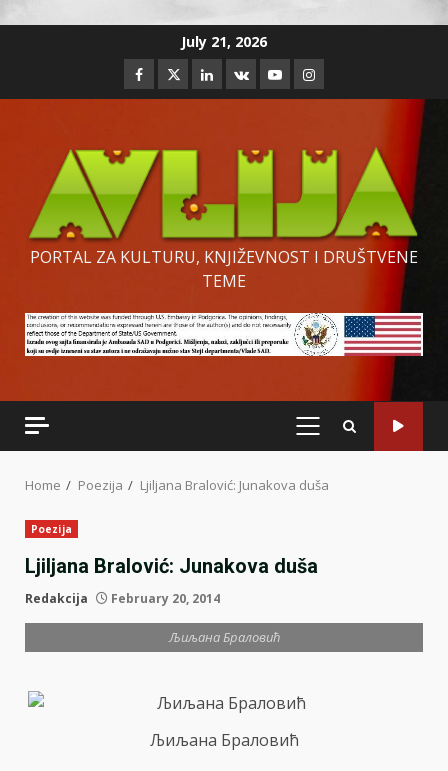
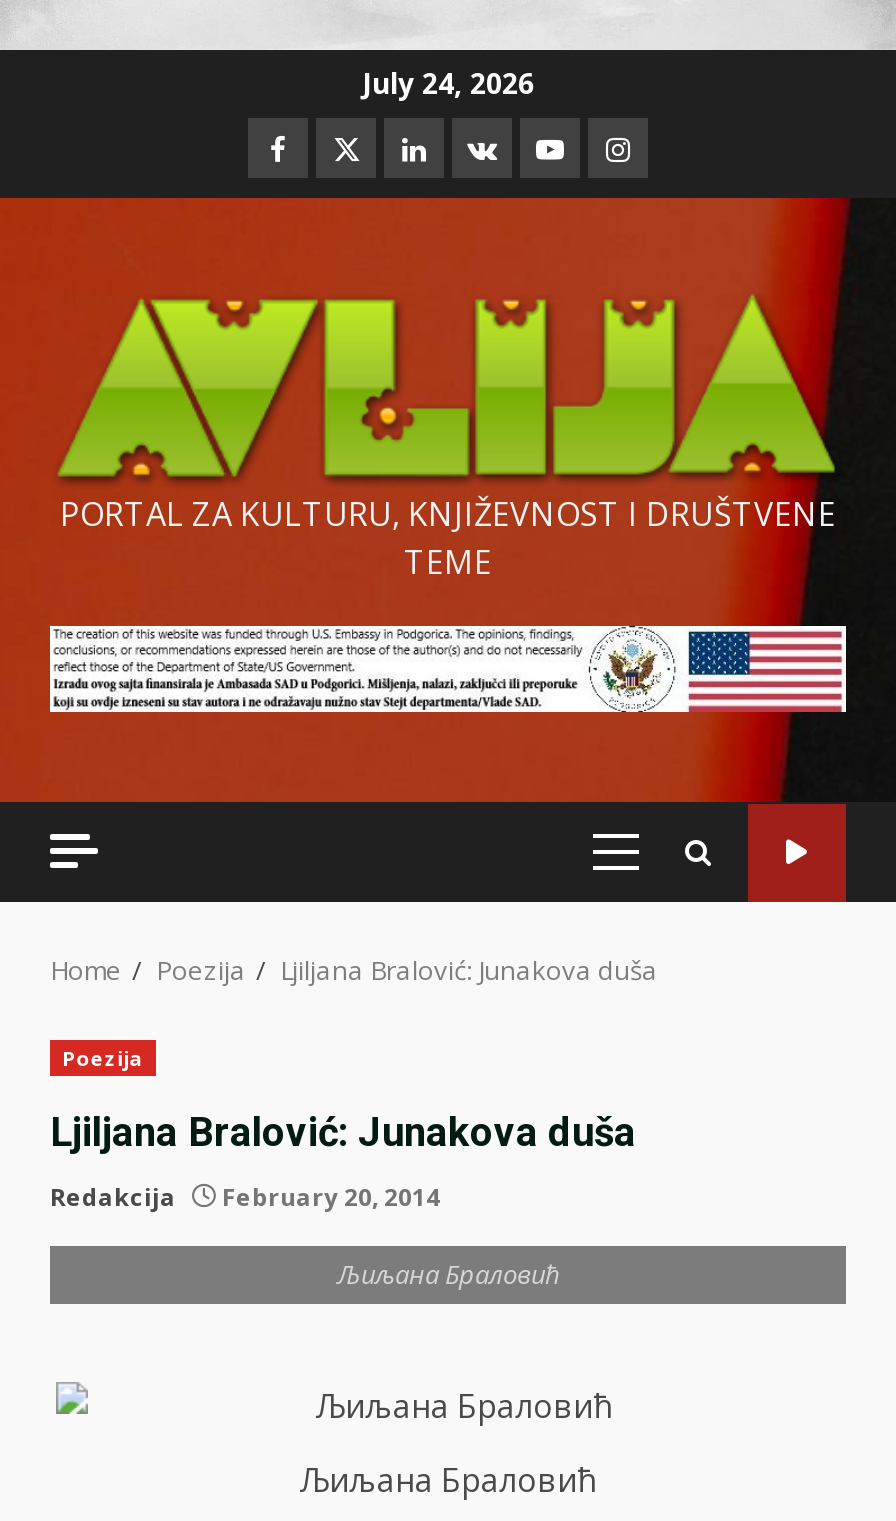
[181,32,267,51] July 21, 2026 -> [362,64,534,102] July 24, 2026

